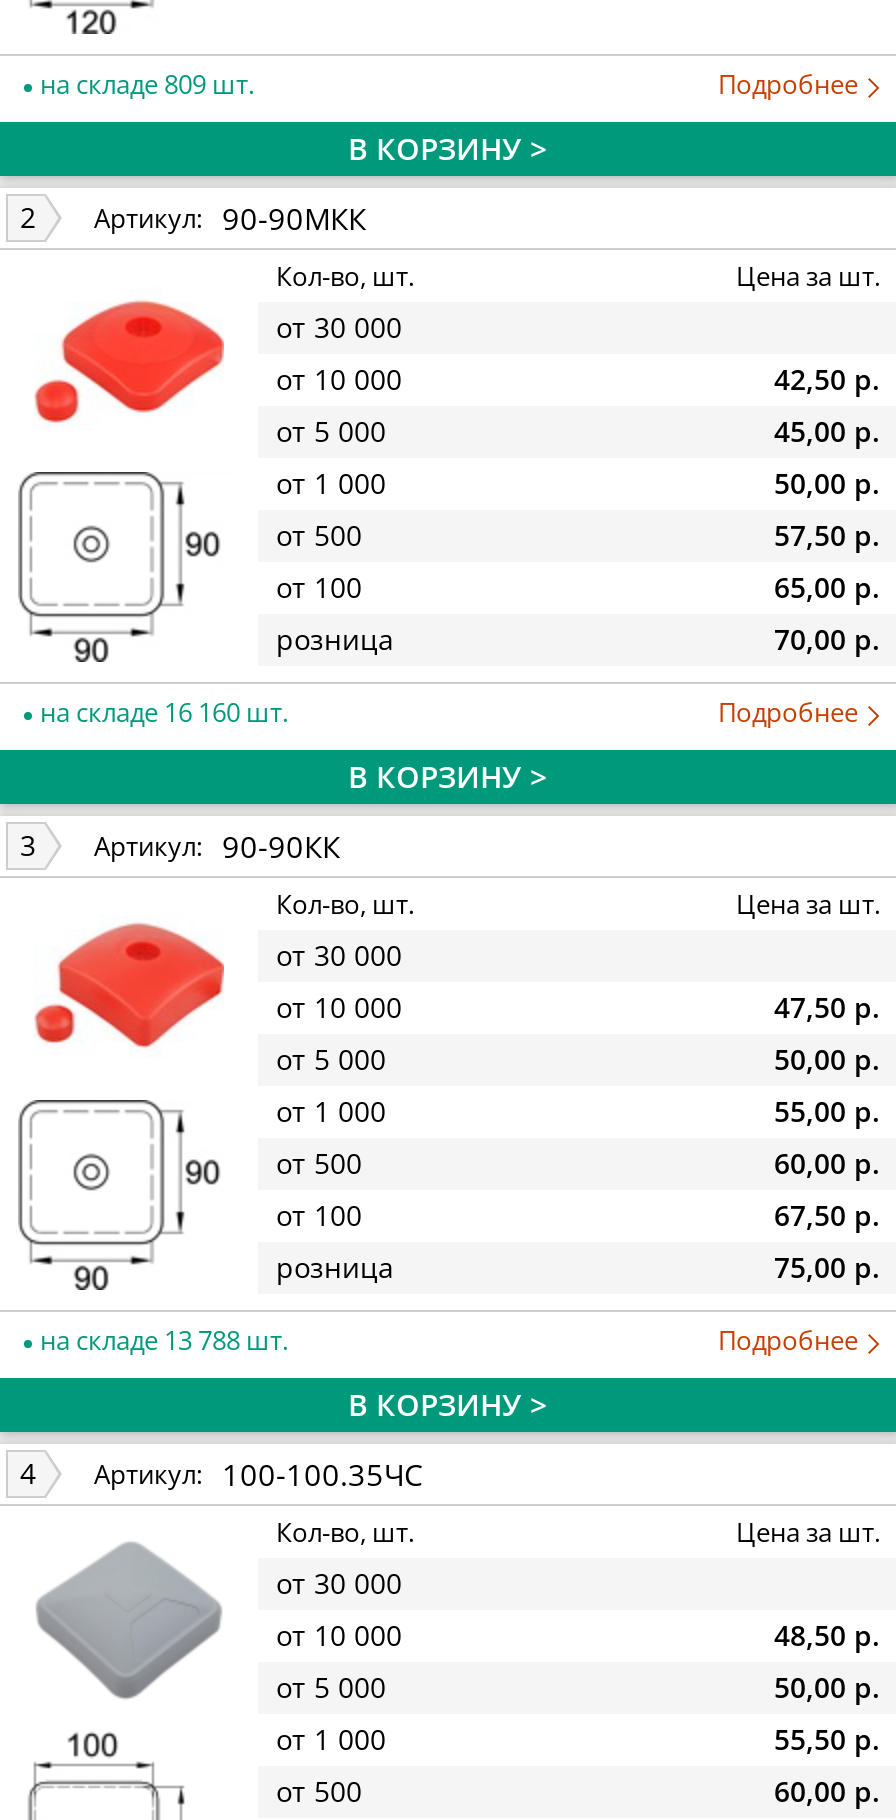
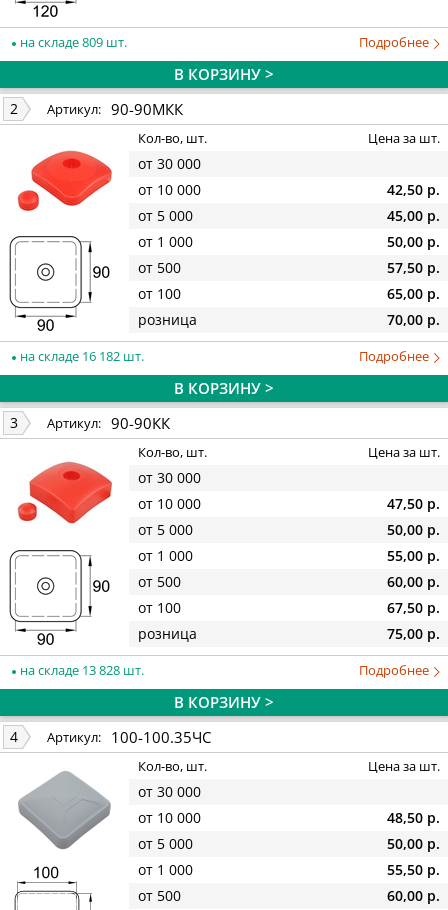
[34,693,288,729] на складе 16 160 шт. -> [17,347,144,365] на складе 16 182 шт.
[34,1321,288,1357] на складе 13 788 шт. -> [17,661,144,679] на складе 13 828 шт.

